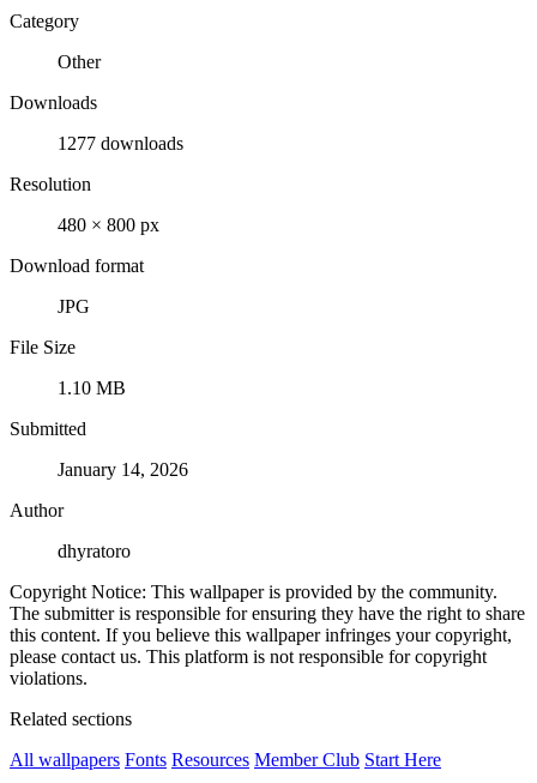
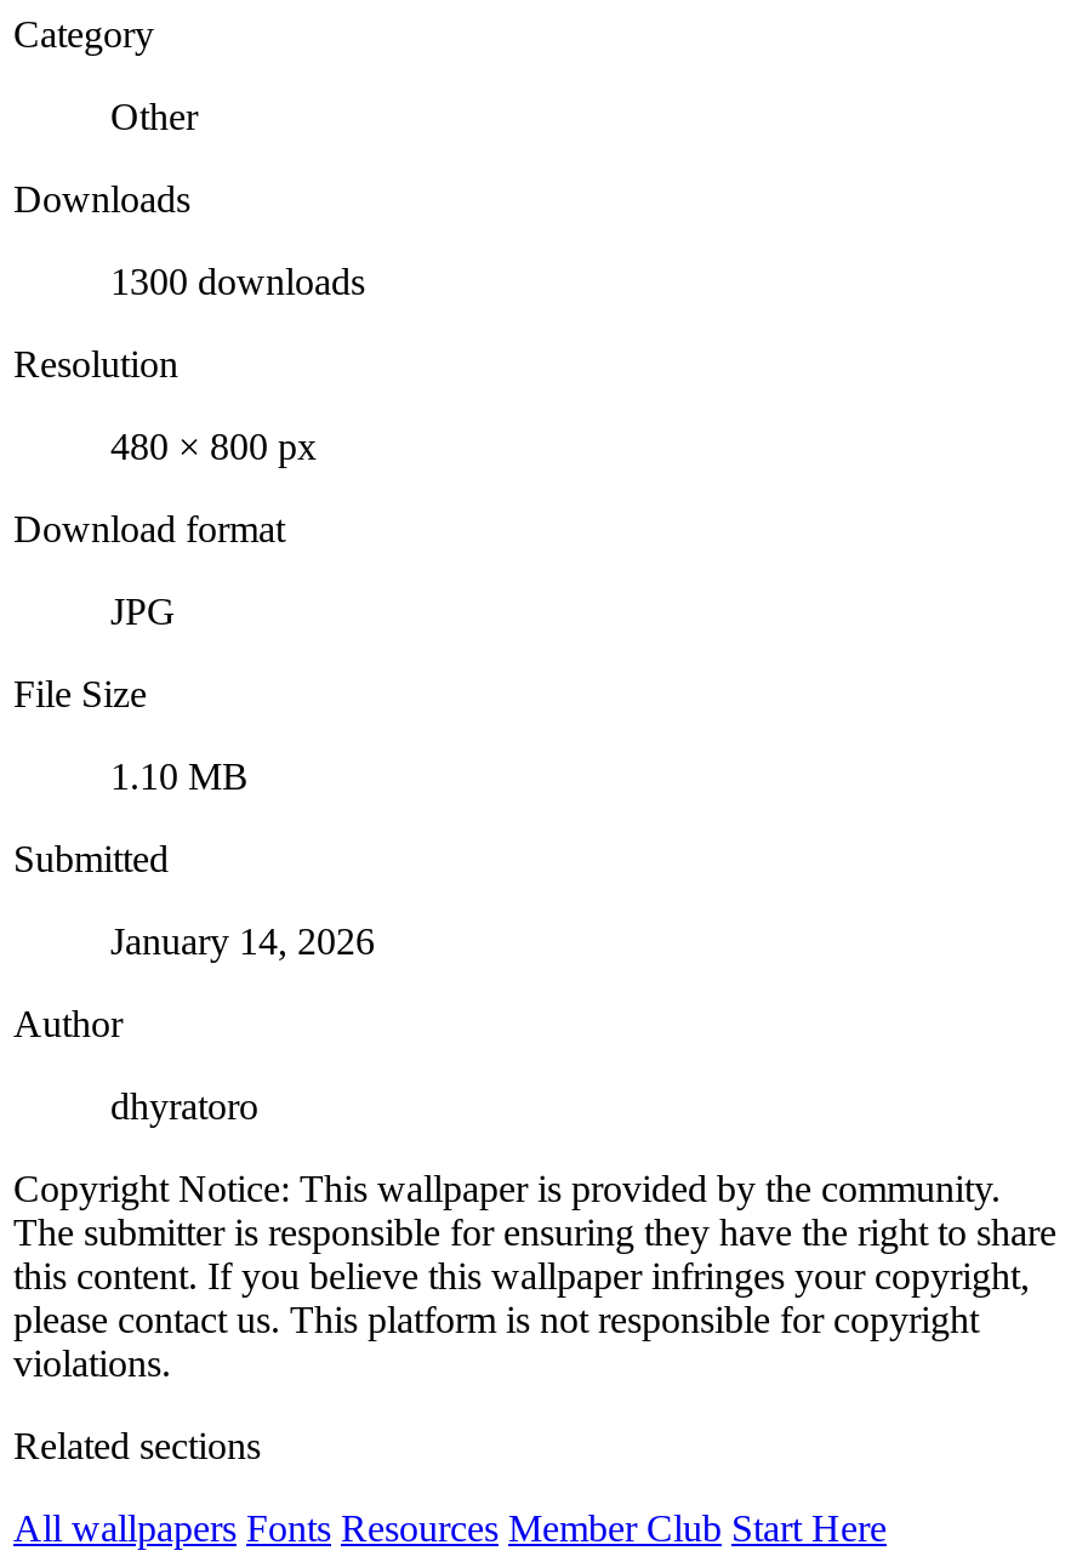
[58,133,183,153] 1277 downloads -> [110,260,365,301] 1300 downloads

